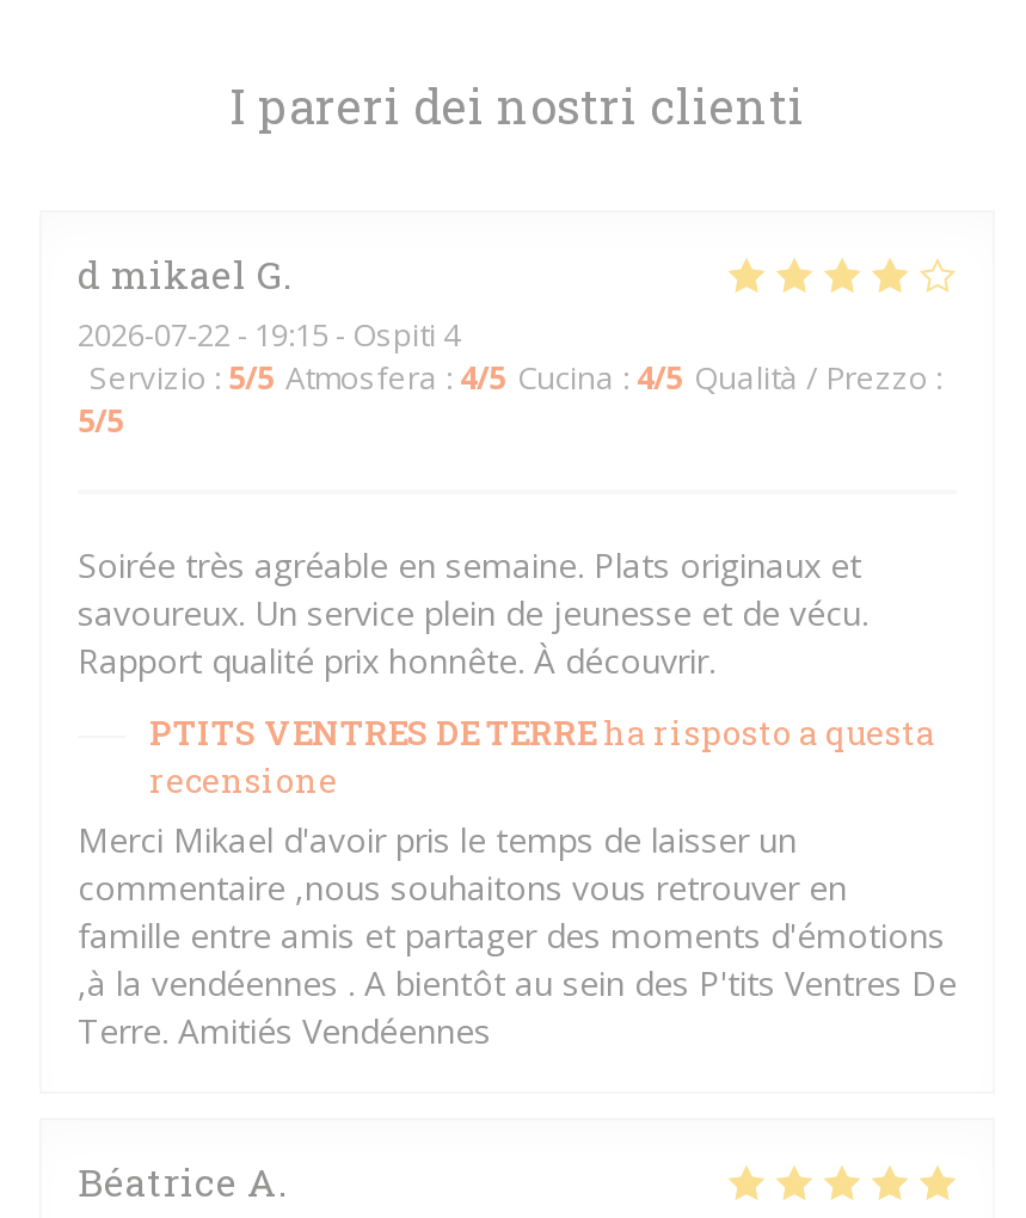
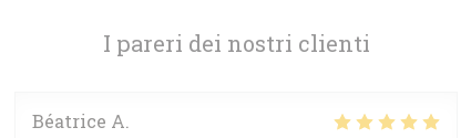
[78,248,957,1053] d mikael G | 2026-07-22 - 19:15 - Ospiti 4 | Servizio: 5/5 Atmosfera: 4/5 Cucina: 4/5 Qualità / Prezzo: | 5/5 | Soirée très agréable en semaine. Plats originaux et | savoureux. Un service plein de jeunesse et de vécu. | Rapport qualité prix honnête. À découvrir. | PTITS VENTRES DE TERRE ha risposto a questa | recensione | Merci Mikael d'avoir pris le temps de laisser un | commentaire ,nous souhaitons vous retrouver en | famille entre amis et partager des moments d'émotions | ,à la vendéennes . A bientôt au sein des P'tits Ventres De | Terre. Amitiés Vendéennes -> none

